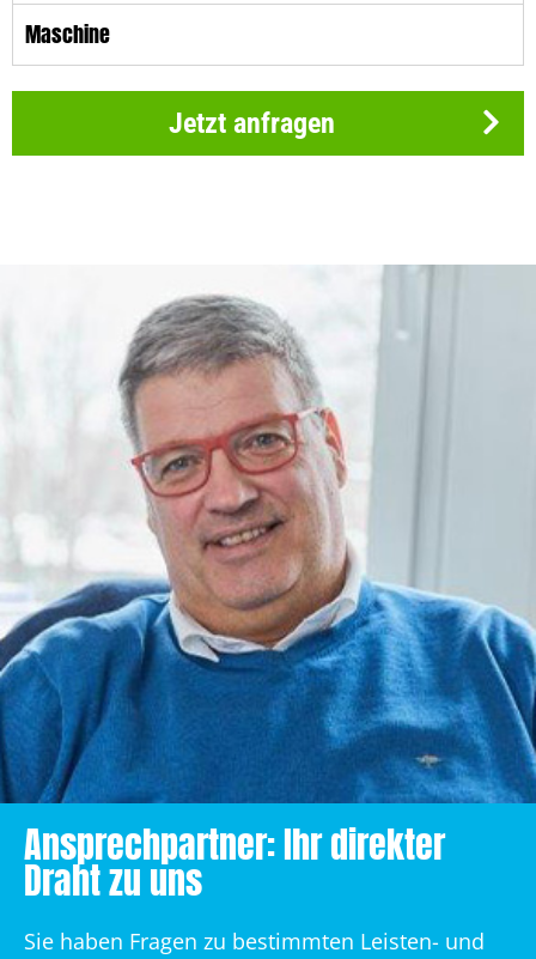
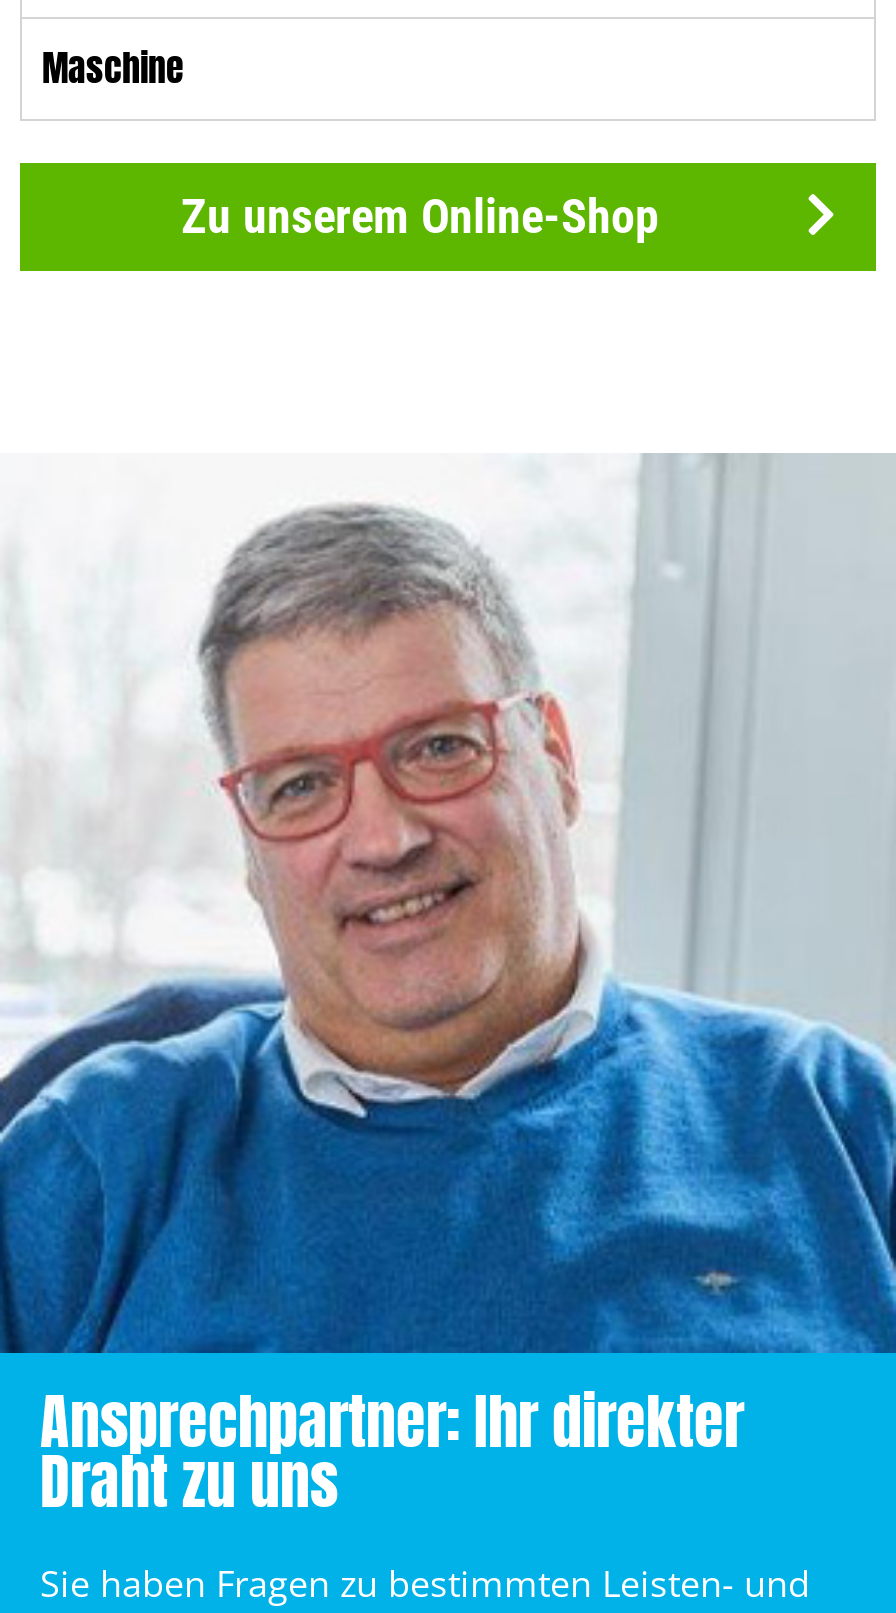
[168,107,334,140] Jetzt anfragen -> [181,190,659,246] Zu unserem Online-Shop

